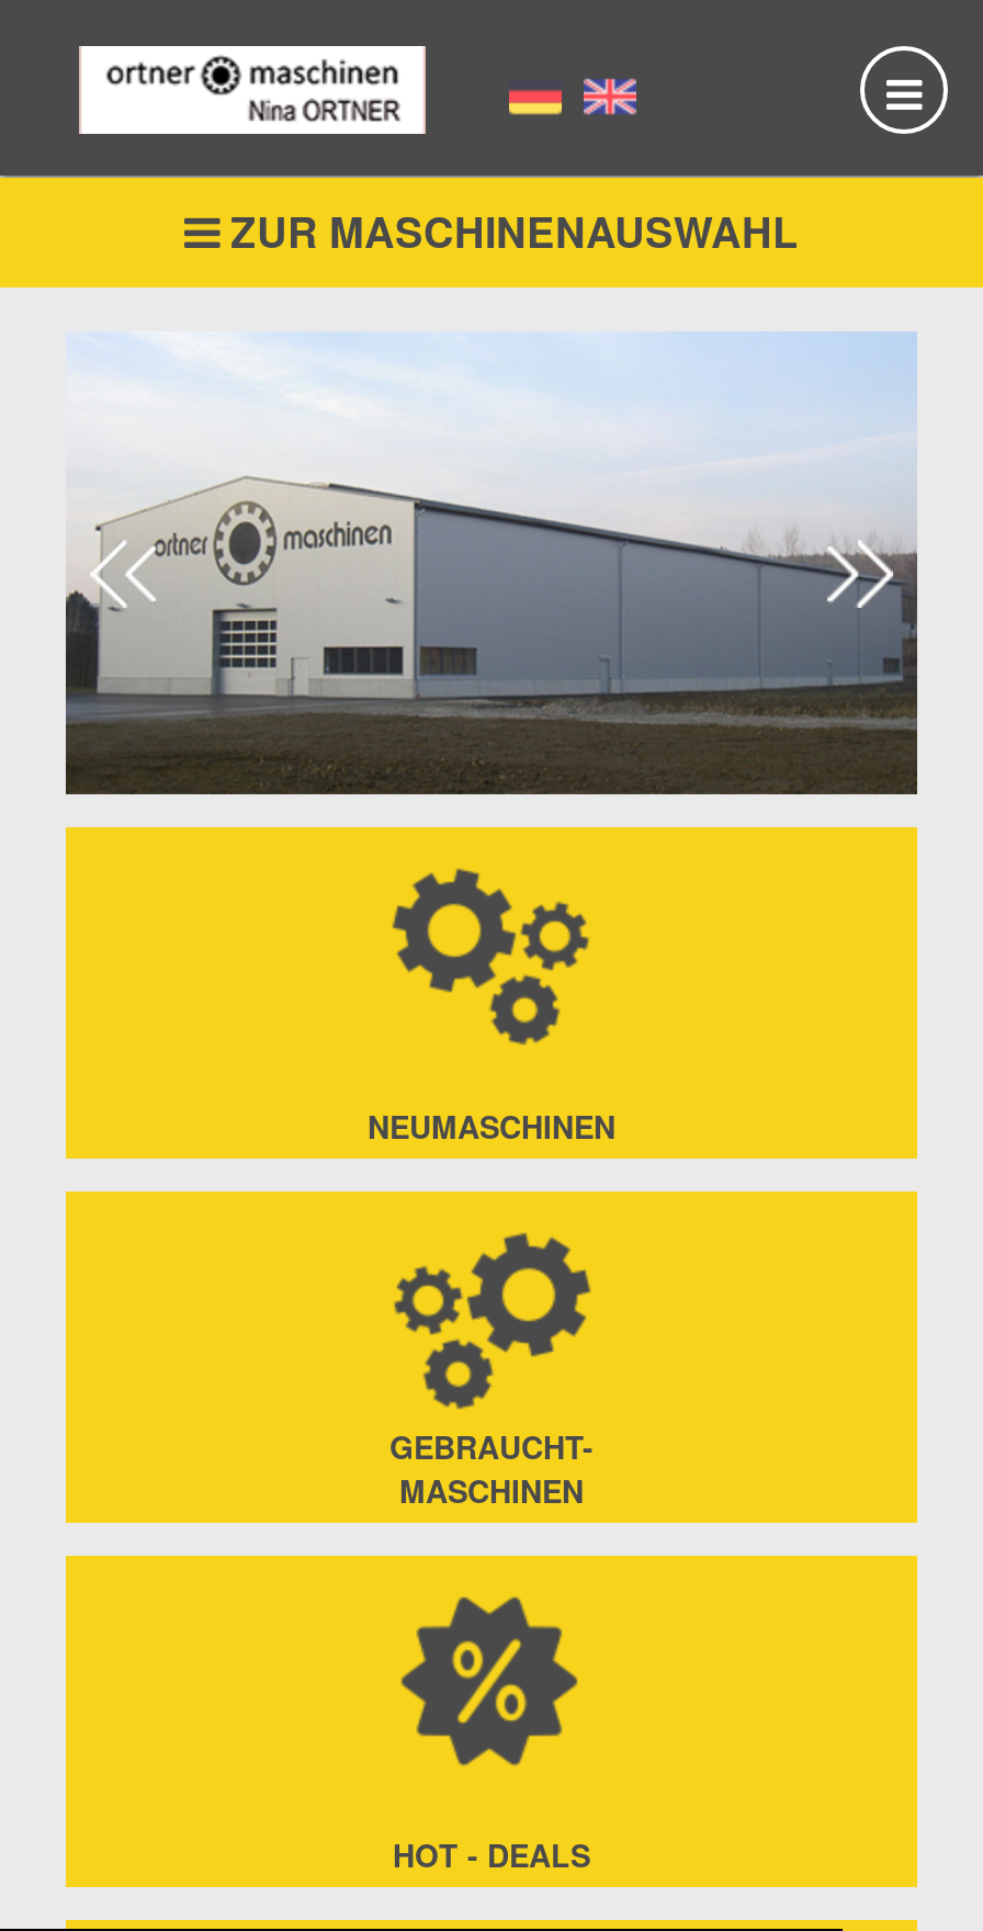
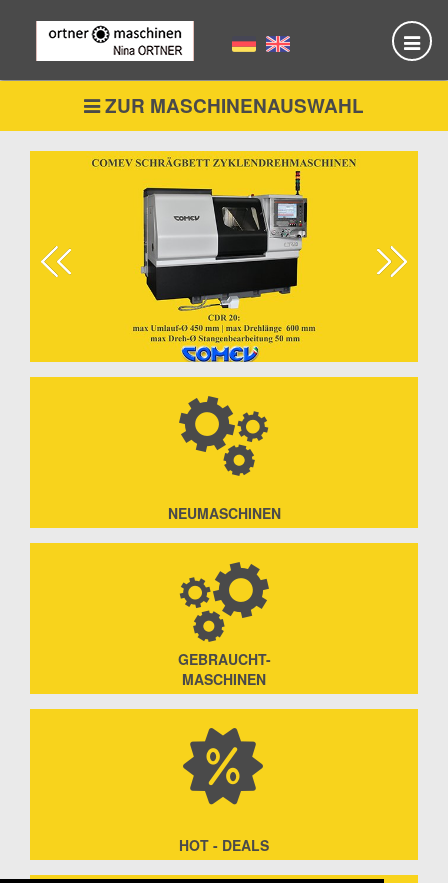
[64,331,919,797] [image] -> [29,150,419,363] [image]

